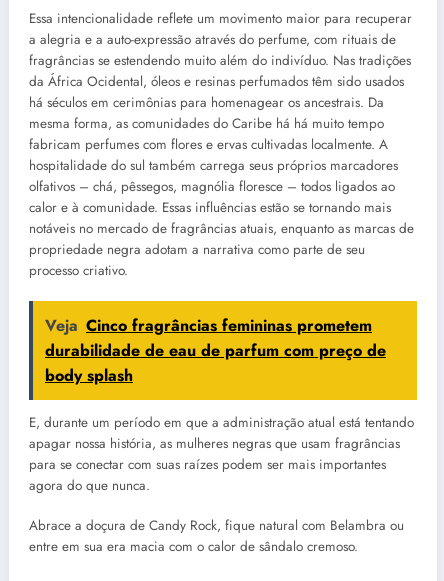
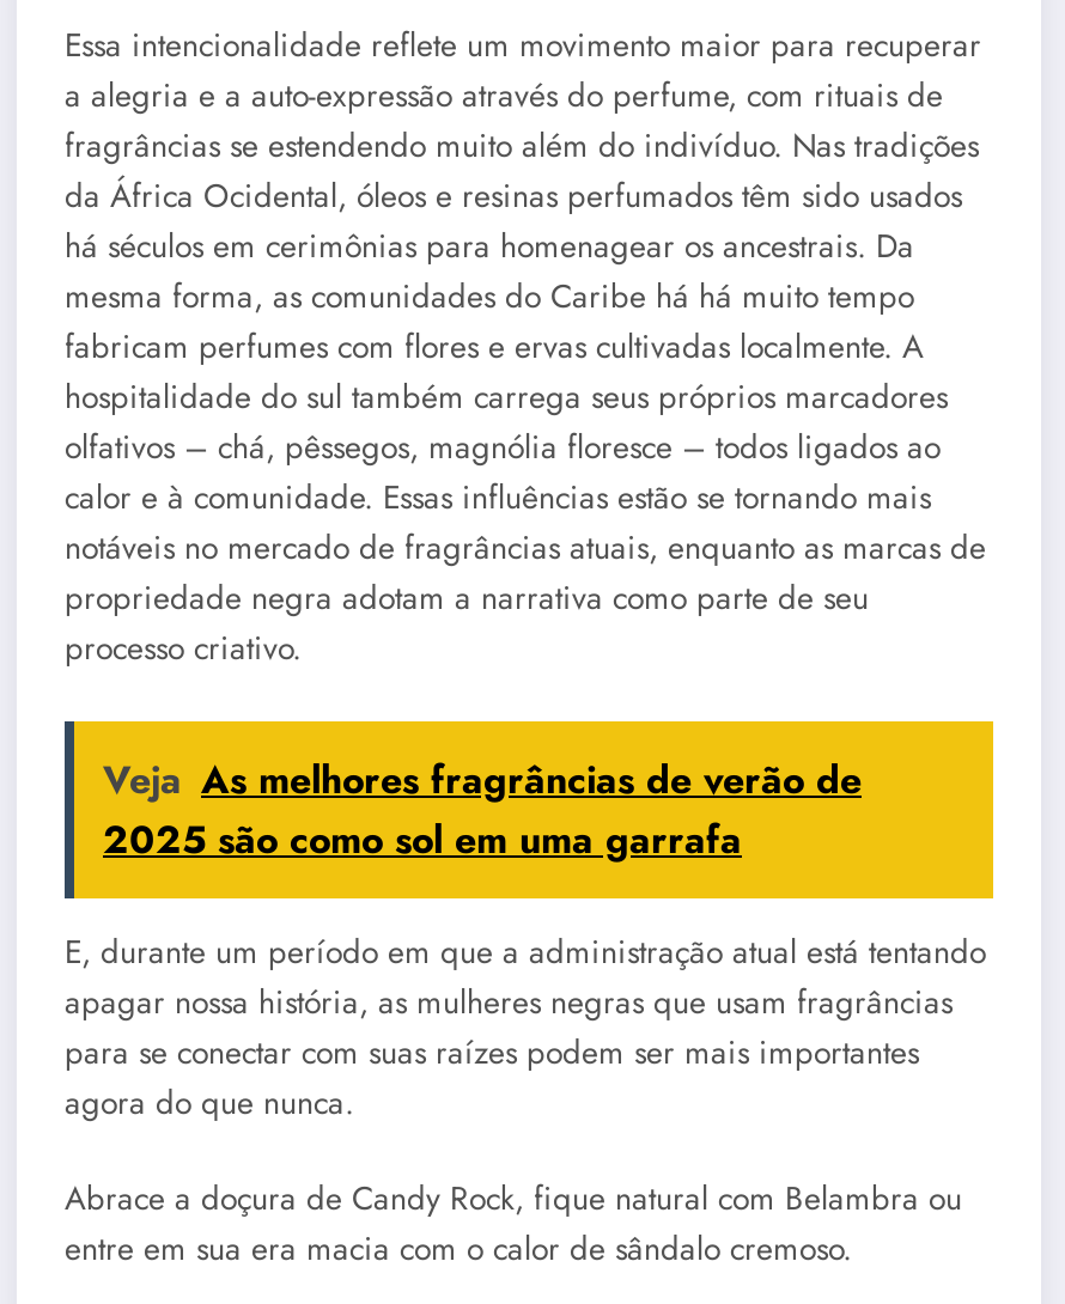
[45,314,386,387] Veja Cinco fragrâncias femininas prometem | durabilidade de eau de parfum com preço de | body splash -> [103,752,862,866] Veja As melhores fragrâncias de verão de | 2025 são como sol em uma garrafa

